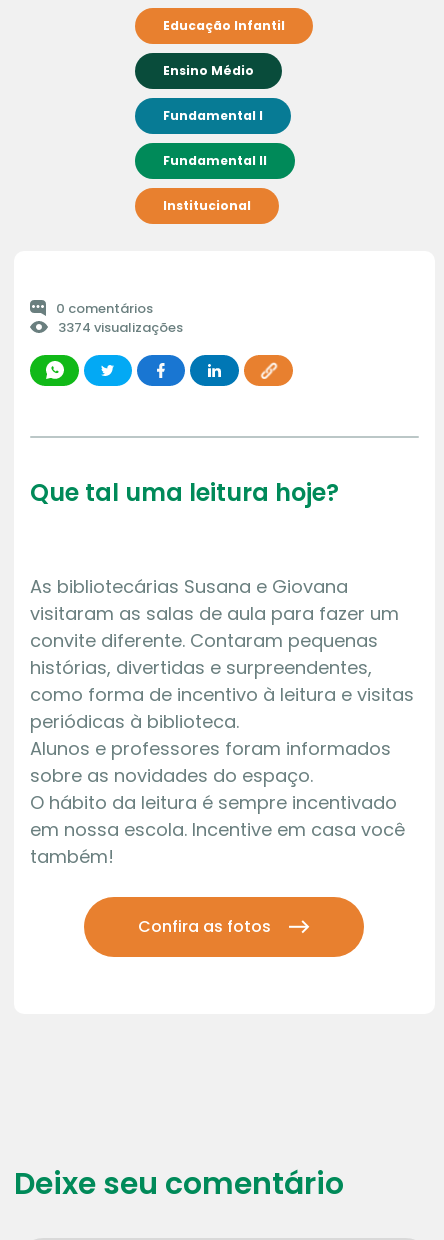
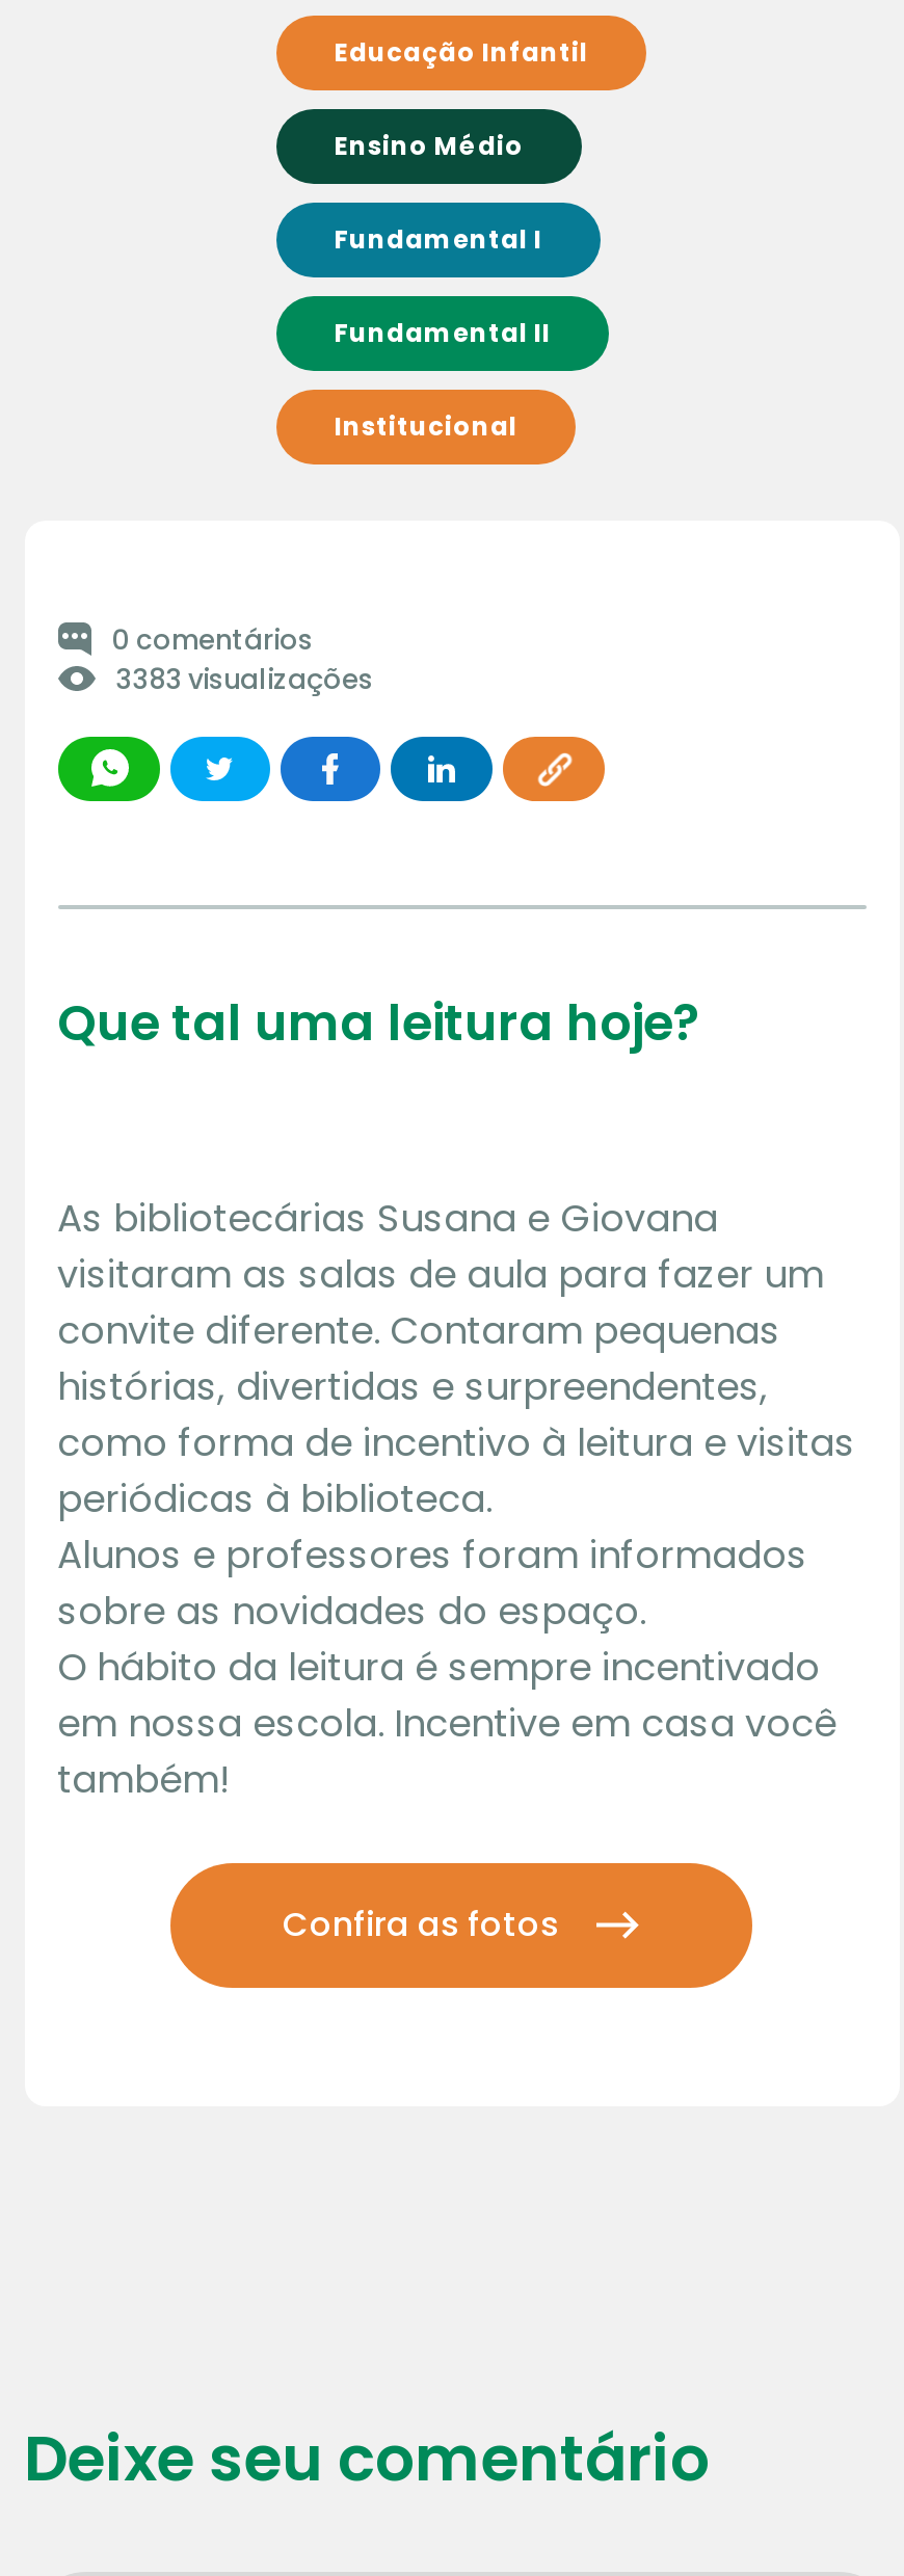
[57,318,182,337] 3374 visualizações -> [115,659,373,699] 3383 visualizações

